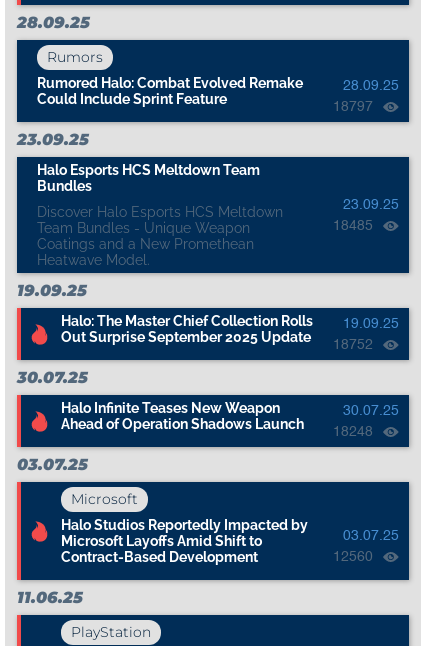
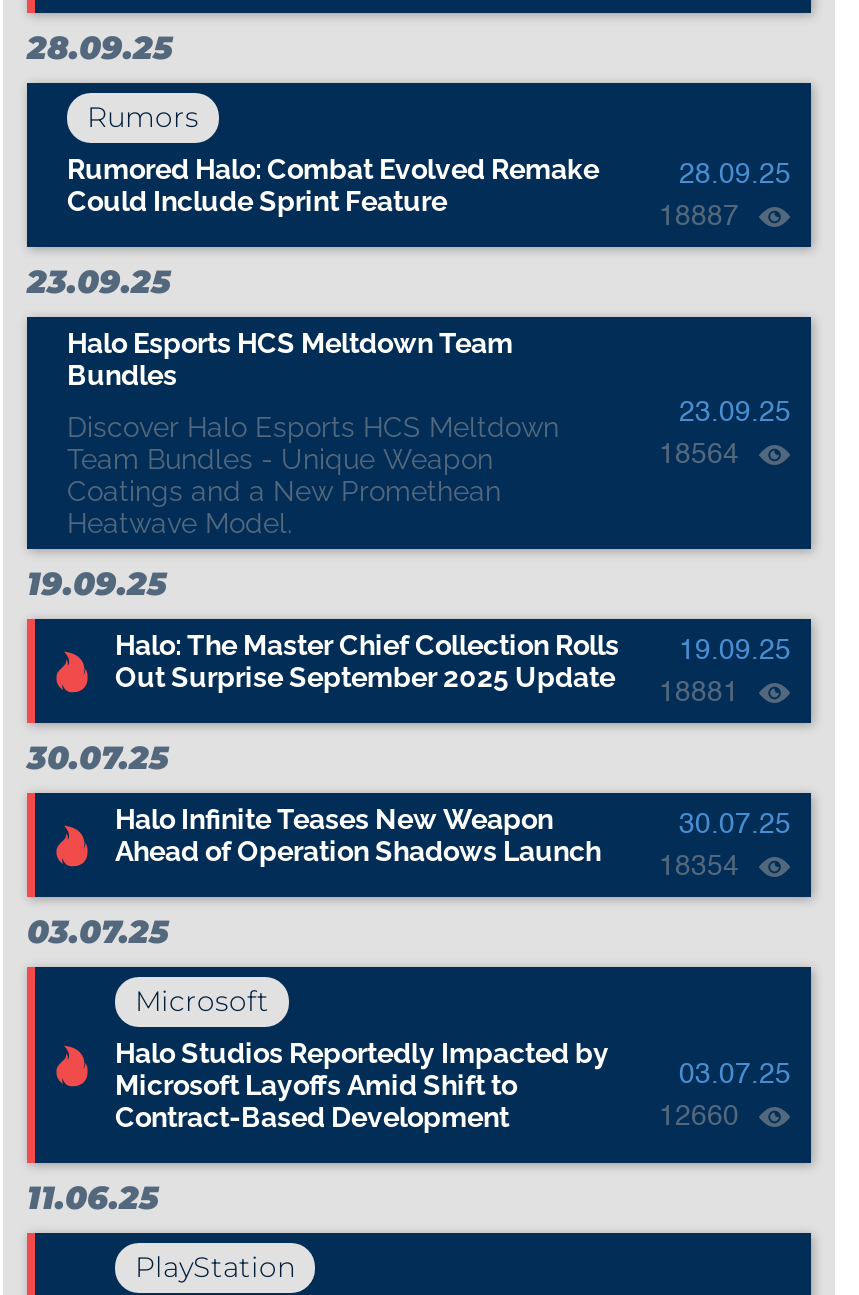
[333,99,373,113] 18797 -> [659,202,739,230] 18887
[333,218,373,232] 18485 -> [659,440,739,468] 18564
[61,329,373,351] Out Surprise September 2025 Update 18752 -> [115,661,739,706] Out Surprise September 2025 Update 18881
[333,424,373,438] 18248 -> [659,852,739,880] 18354
[333,549,373,563] 12560 -> [659,1102,739,1130] 12660

